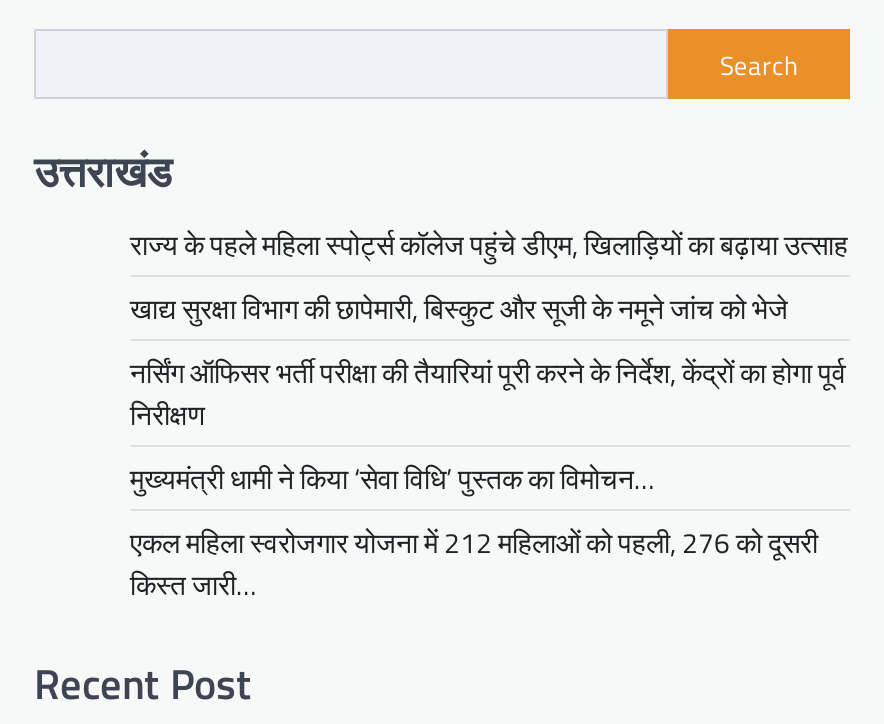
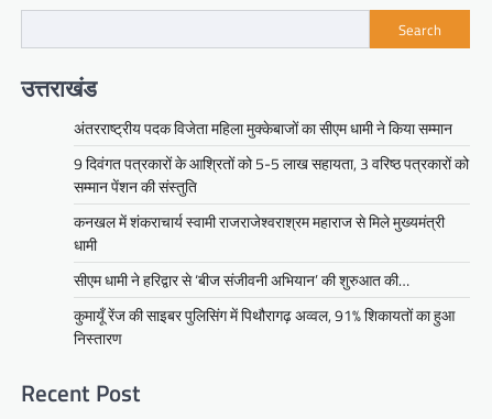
[130,223,848,265] राज्य के पहले महिला स्पोर्ट्स कॉलेज पहुंचे डीएम, खिलाड़ियों का बढ़ाया उत्साह -> [74,117,452,140] अंतरराष्ट्रीय पदक विजेता महिला मुक्केबाजों का सीएम धामी ने किया सम्मान
[130,287,788,329] खाद्य सुरक्षा विभाग की छापेमारी, बिस्कुट और सूजी के नमूने जांच को भेजे -> [74,152,469,198] 9 दिवंगत पत्रकारों के आश्रितों को 5-5 लाख सहायता, 3 वरिष्ठ पत्रकारों को | सम्मान पेंशन की संस्तुति
[130,351,846,435] नर्सिंग ऑफिसर भर्ती परीक्षा की तैयारियां पूरी करने के निर्देश, केंद्रों का होगा पूर्व | निरीक्षण -> [74,210,445,256] कनखल में शंकराचार्य स्वामी राजराजेश्वराश्रम महाराज से मिले मुख्यमंत्री | धामी
[130,457,654,499] मुख्यमंत्री धामी ने किया ‘सेवा विधि’ पुस्तक का विमोचन… -> [74,269,409,292] सीएम धामी ने हरिद्वार से ‘बीज संजीवनी अभियान’ की शुरुआत की…
[130,521,818,605] एकल महिला स्वरोजगार योजना में 212 महिलाओं को पहली, 276 को दूसरी | किस्त जारी… -> [74,304,455,350] कुमायूँ रेंज की साइबर पुलिसिंग में पिथौरागढ़ अव्वल, 91% शिकायतों का हुआ | निस्तारण

